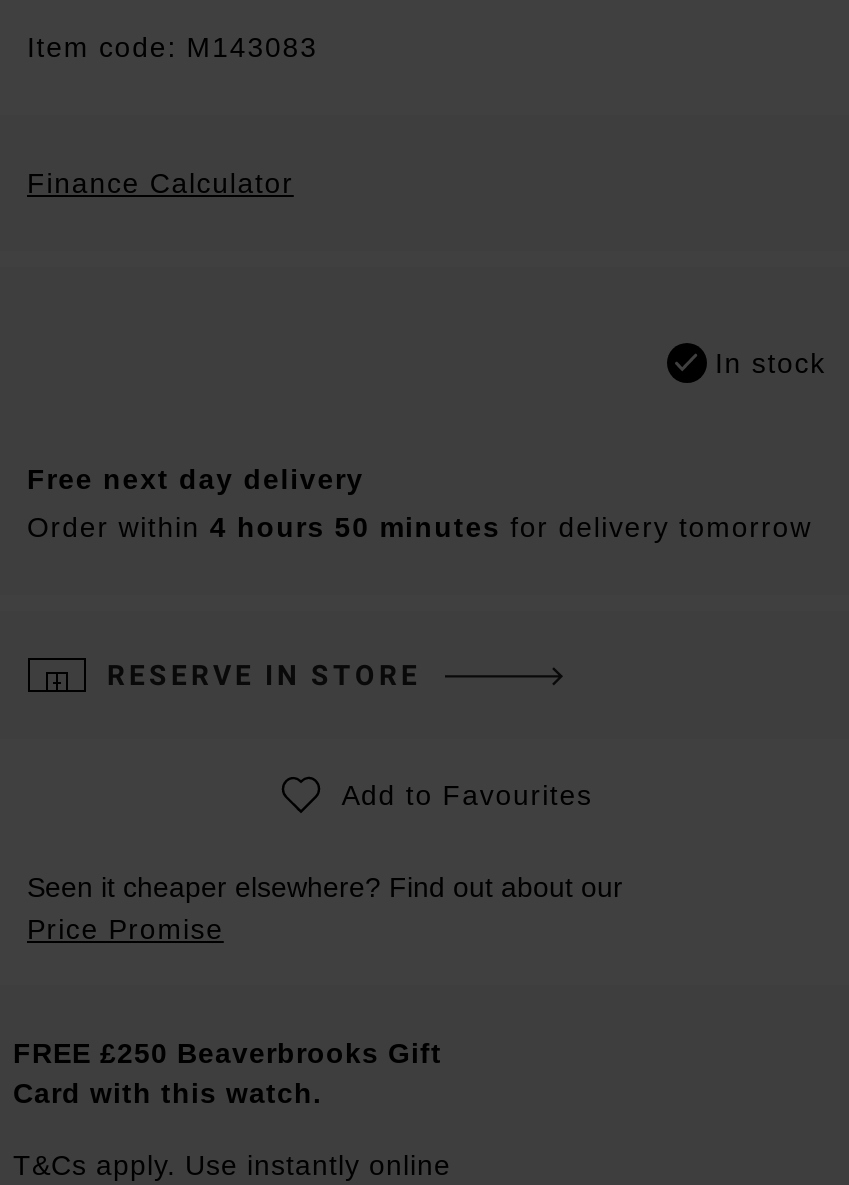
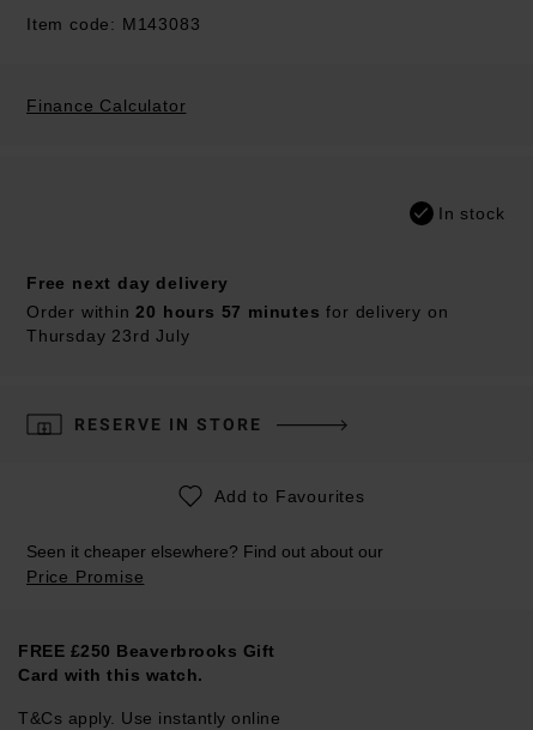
[27,510,812,542] Order within 4 hours 50 minutes for delivery tomorrow -> [26,302,448,345] Order within 20 hours 57 minutes for delivery on | Thursday 23rd July

